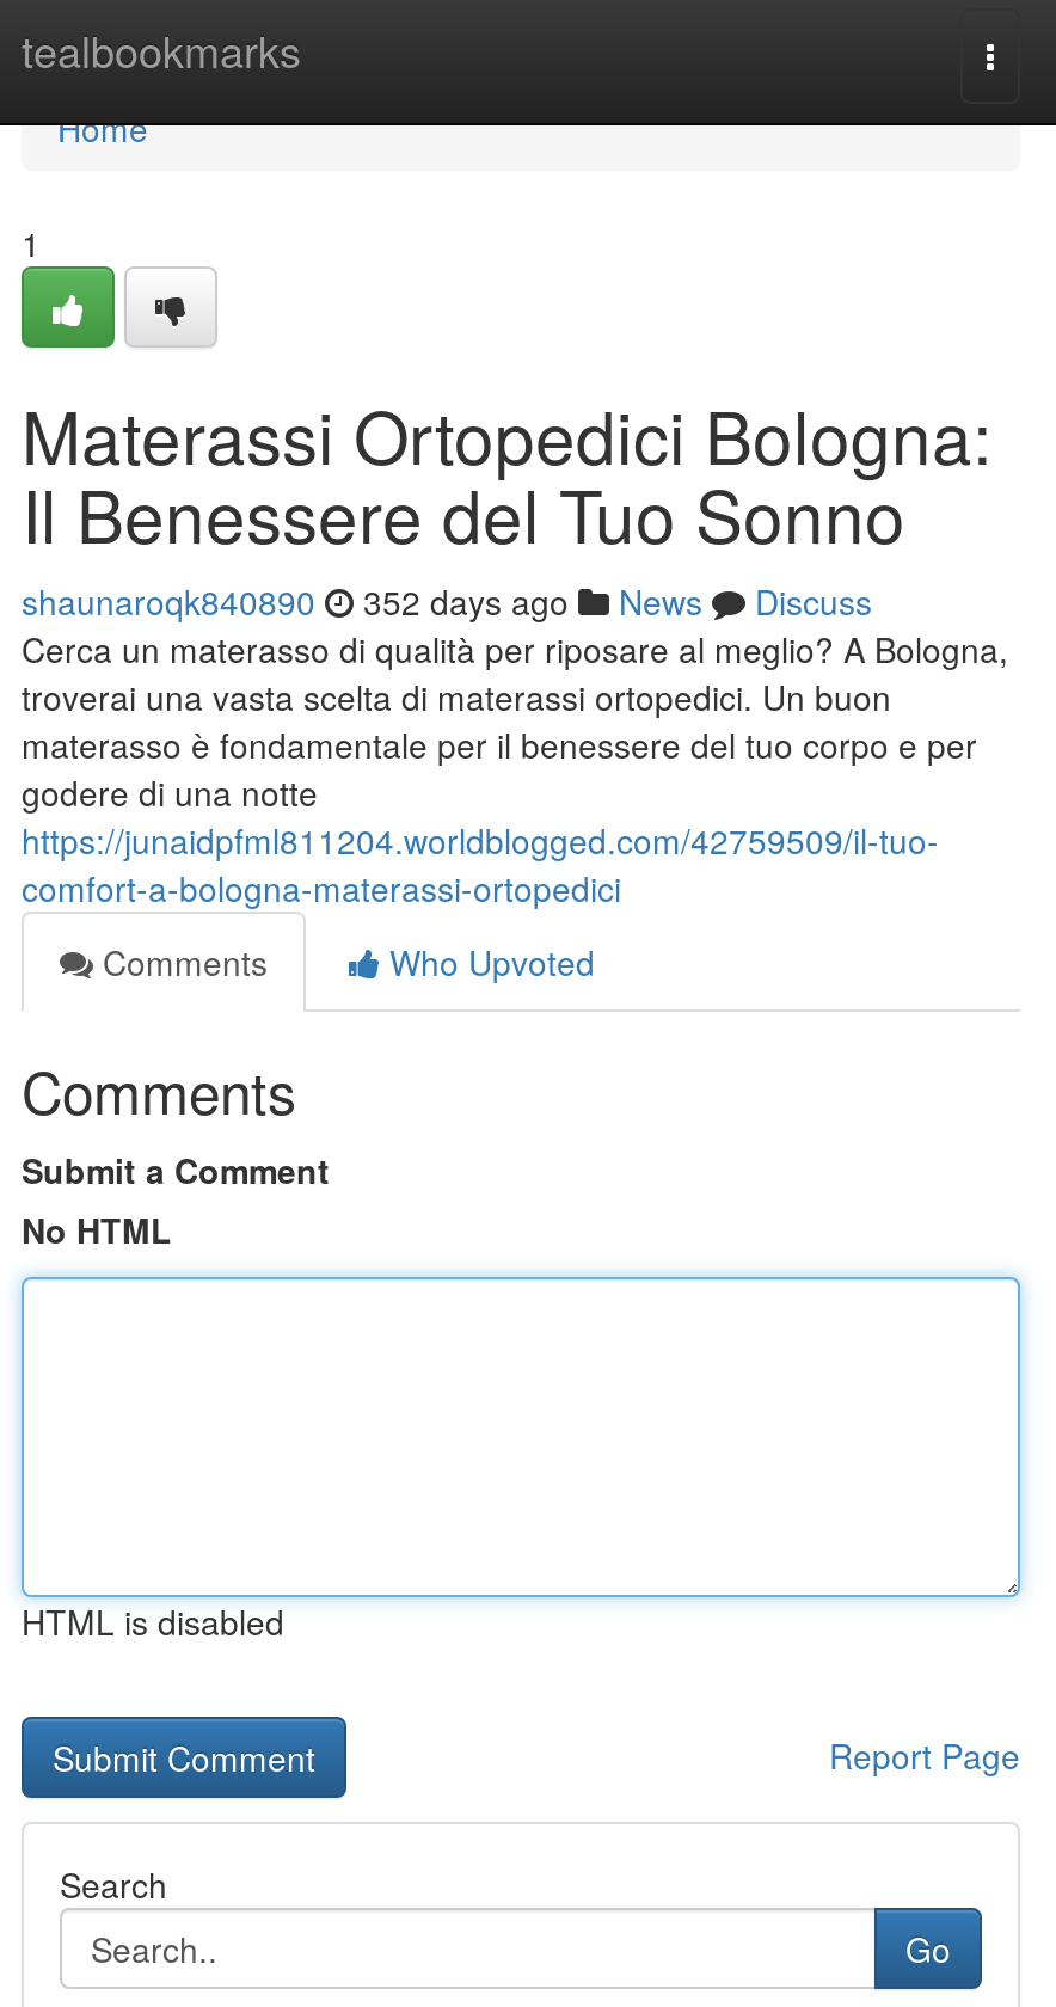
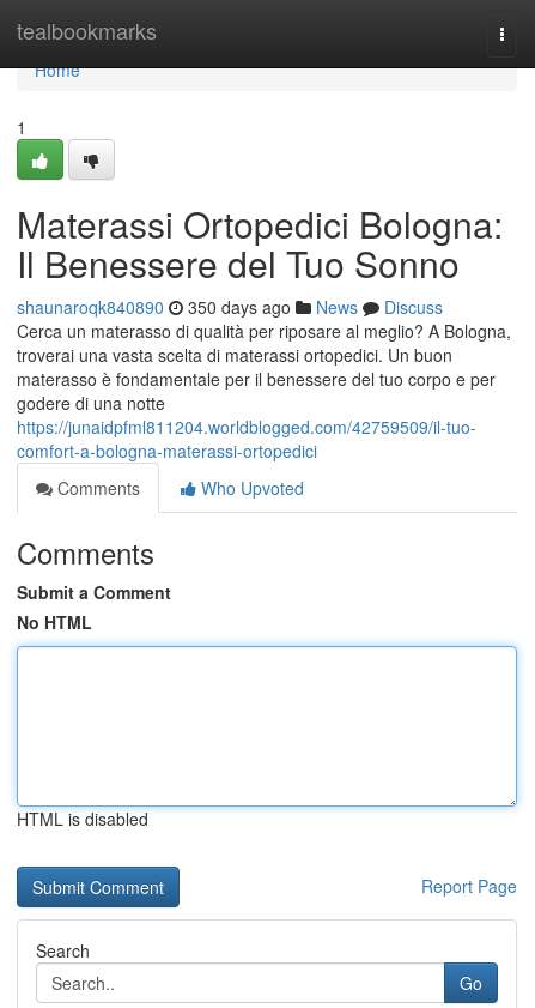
[22,577,872,625] shaunaroqk840890 352 days ago News Discuss -> [17,295,443,319] shaunaroqk840890 350 days ago News Discuss

